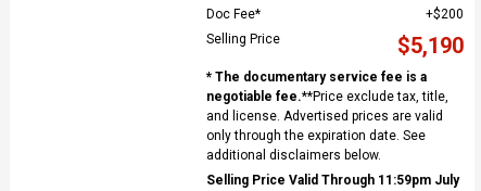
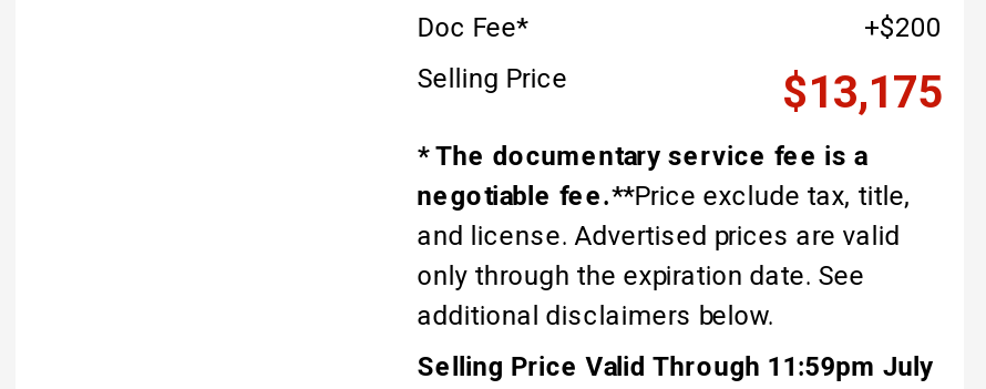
[397,33,464,59] $5,190 -> [782,66,942,119] $13,175

